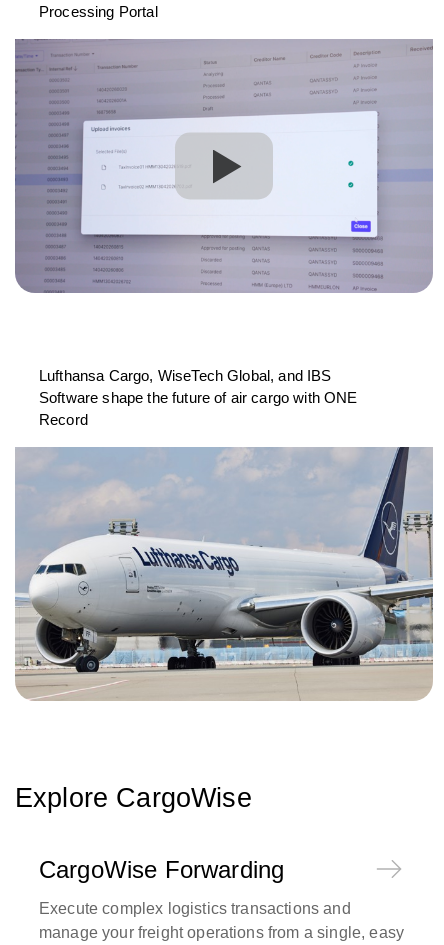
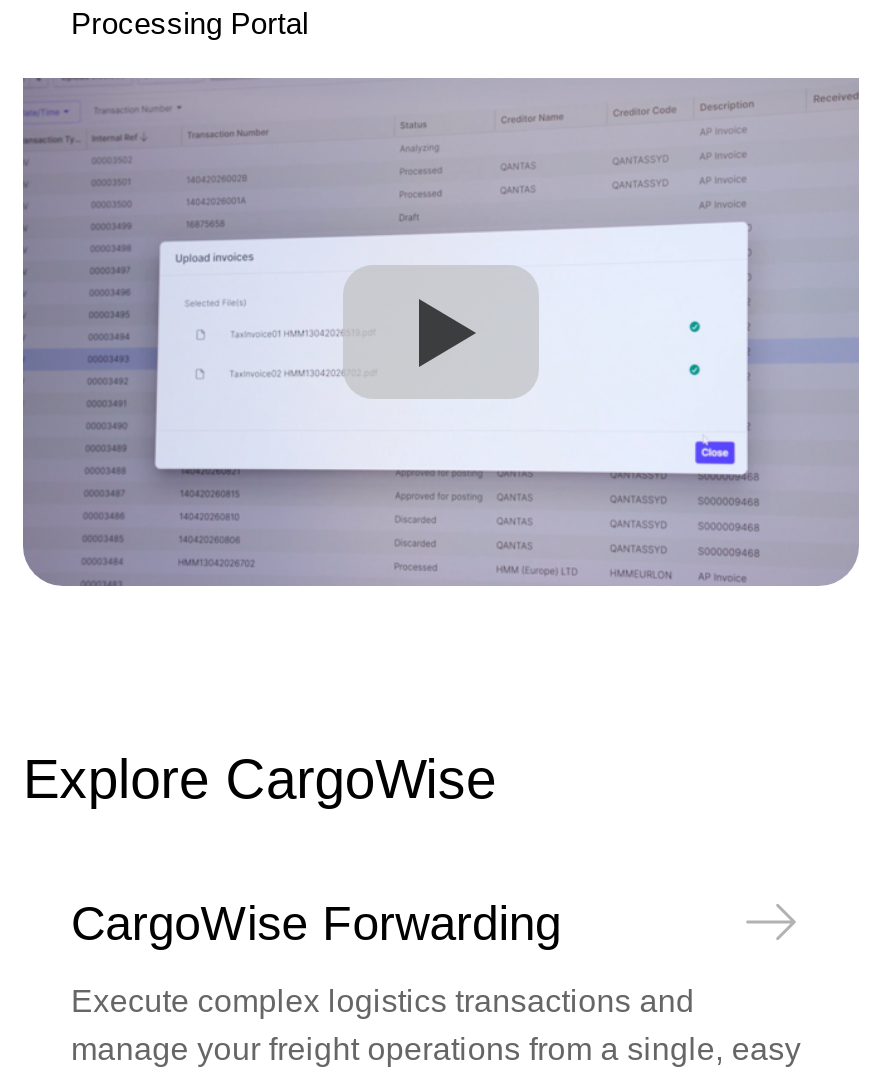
[39,367,357,428] Lufthansa Cargo, WiseTech Global, and IBS | Software shape the future of air cargo with ONE | Record -> none
[15,447,433,701] [image] -> none

